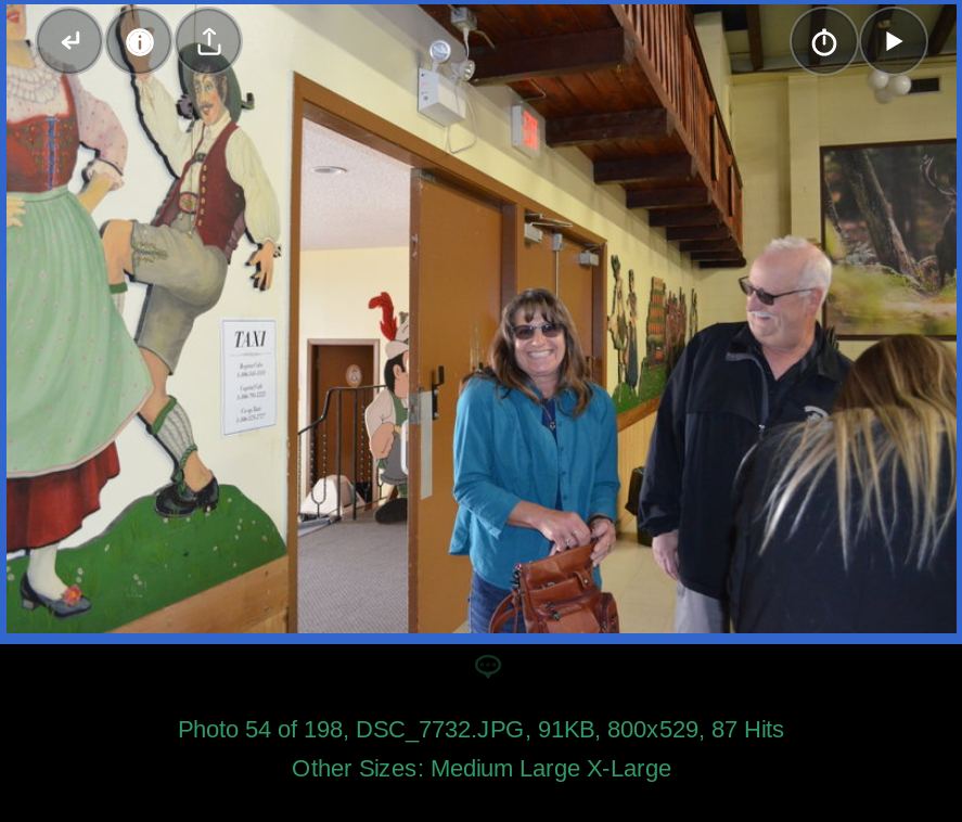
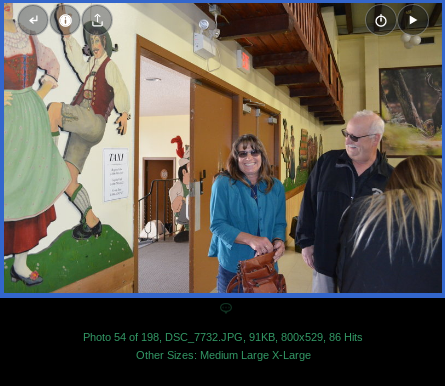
[178,716,785,742] Photo 54 of 198, DSC_7732.JPG, 91KB, 800x529, 87 Hits -> [83,331,363,343] Photo 54 of 198, DSC_7732.JPG, 91KB, 800x529, 86 Hits

